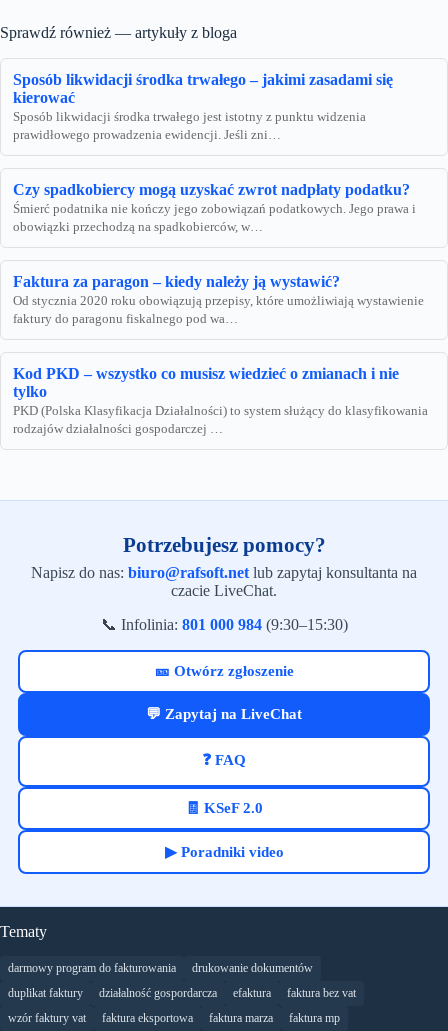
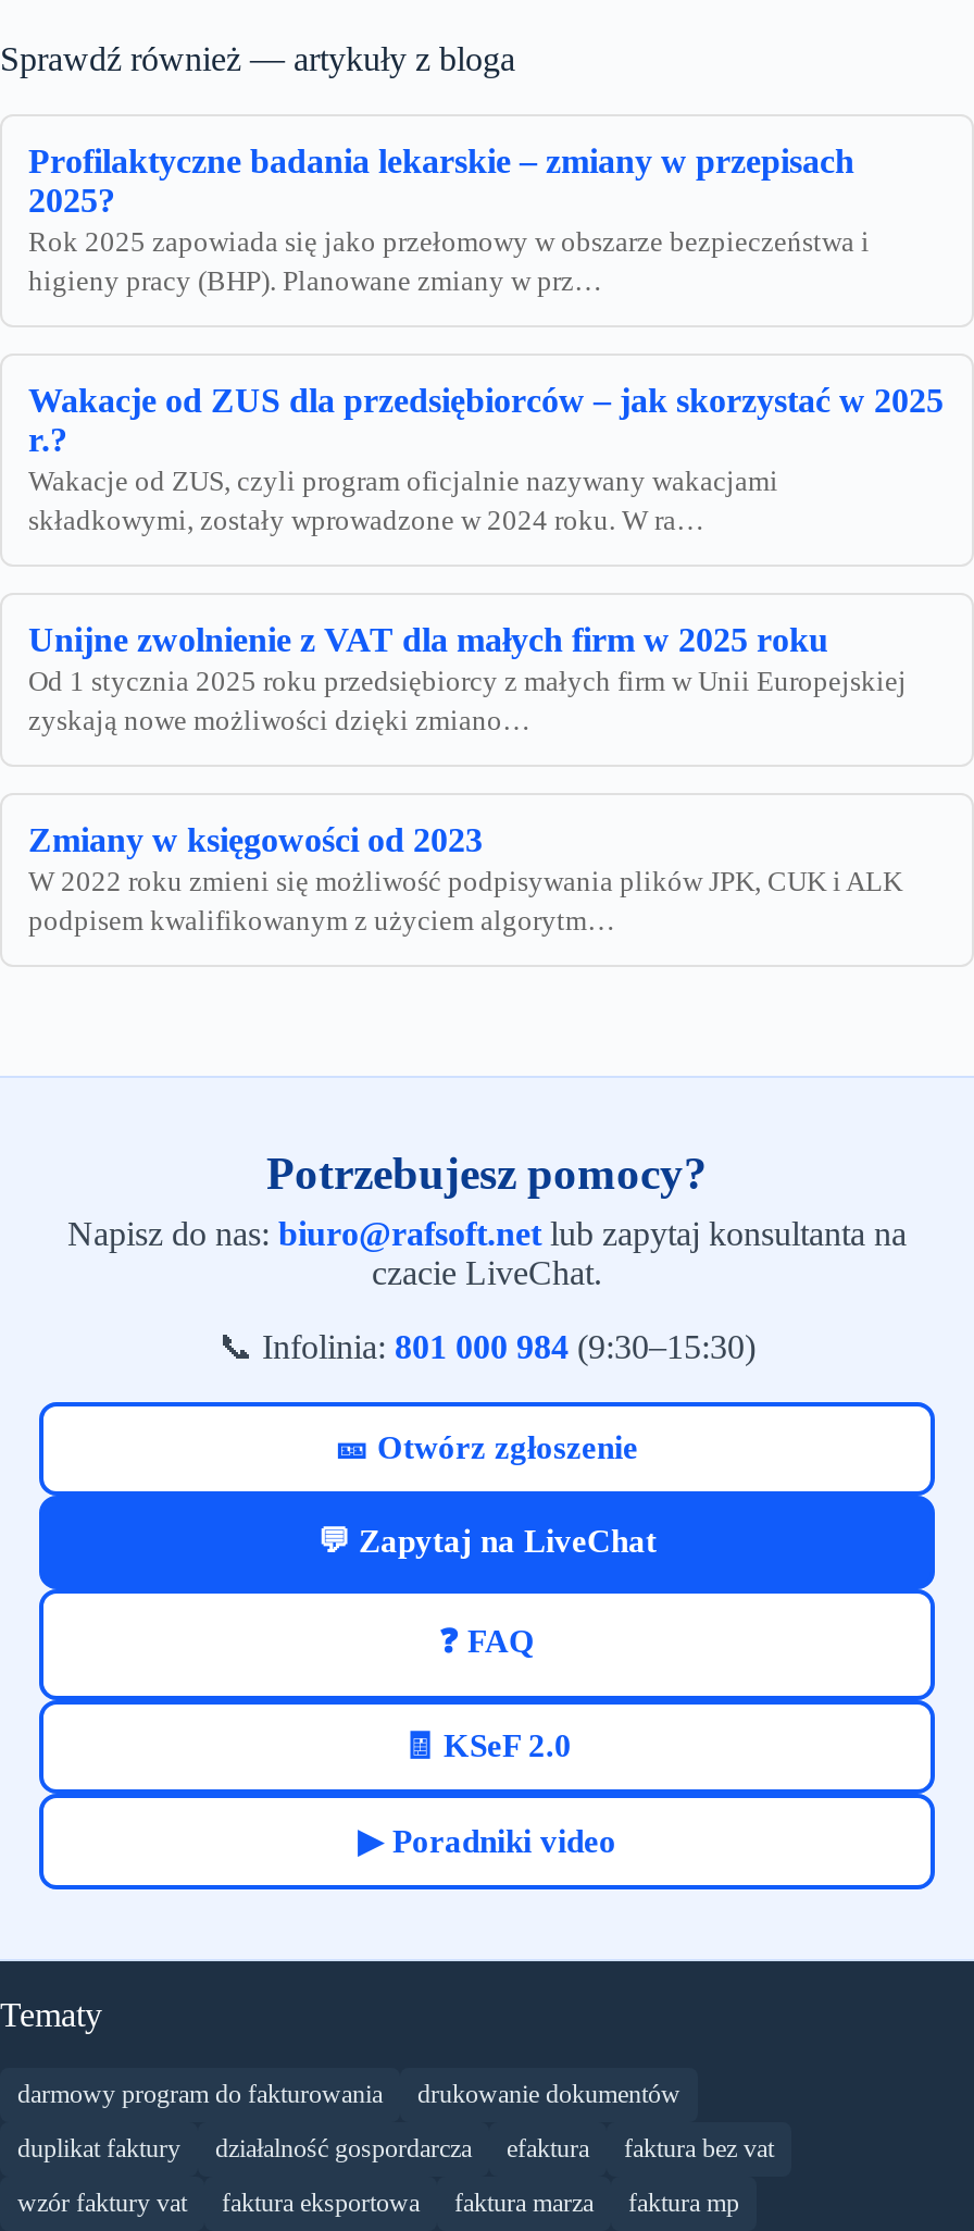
[13,71,393,142] Sposób likwidacji środka trwałego – jakimi zasadami się | kierować | Sposób likwidacji środka trwałego jest istotny z punktu widzenia | prawidłowego prowadzenia ewidencji. Jeśli zni… -> [28,142,870,297] Profilaktyczne badania lekarskie – zmiany w przepisach | 2025? | Rok 2025 zapowiada się jako przełomowy w obszarze bezpieczeństwa i | higieny pracy (BHP). Planowane zmiany w prz…
[13,181,416,234] Czy spadkobiercy mogą uzyskać zwrot nadpłaty podatku? | Śmierć podatnika nie kończy jego zobowiązań podatkowych. Jego prawa i | obowiązki przechodzą na spadkobierców, w… -> [28,381,944,536] Wakacje od ZUS dla przedsiębiorców – jak skorzystać w 2025 | r.? | Wakacje od ZUS, czyli program oficjalnie nazywany wakacjami | składkowymi, zostały wprowadzone w 2024 roku. W ra…
[13,273,424,326] Faktura za paragon – kiedy należy ją wystawić? | Od stycznia 2020 roku obowiązują przepisy, które umożliwiają wystawienie | faktury do paragonu fiskalnego pod wa… -> [28,621,907,736] Unijne zwolnienie z VAT dla małych firm w 2025 roku | Od 1 stycznia 2025 roku przedsiębiorcy z małych firm w Unii Europejskiej | zyskają nowe możliwości dzięki zmiano…
[13,365,428,436] Kod PKD – wszystko co musisz wiedzieć o zmianach i nie | tylko | PKD (Polska Klasyfikacja Działalności) to system służący do klasyfikowania | rodzajów działalności gospodarczej … -> [28,821,902,936] Zmiany w księgowości od 2023 | W 2022 roku zmieni się możliwość podpisywania plików JPK, CUK i ALK | podpisem kwalifikowanym z użyciem algorytm…

